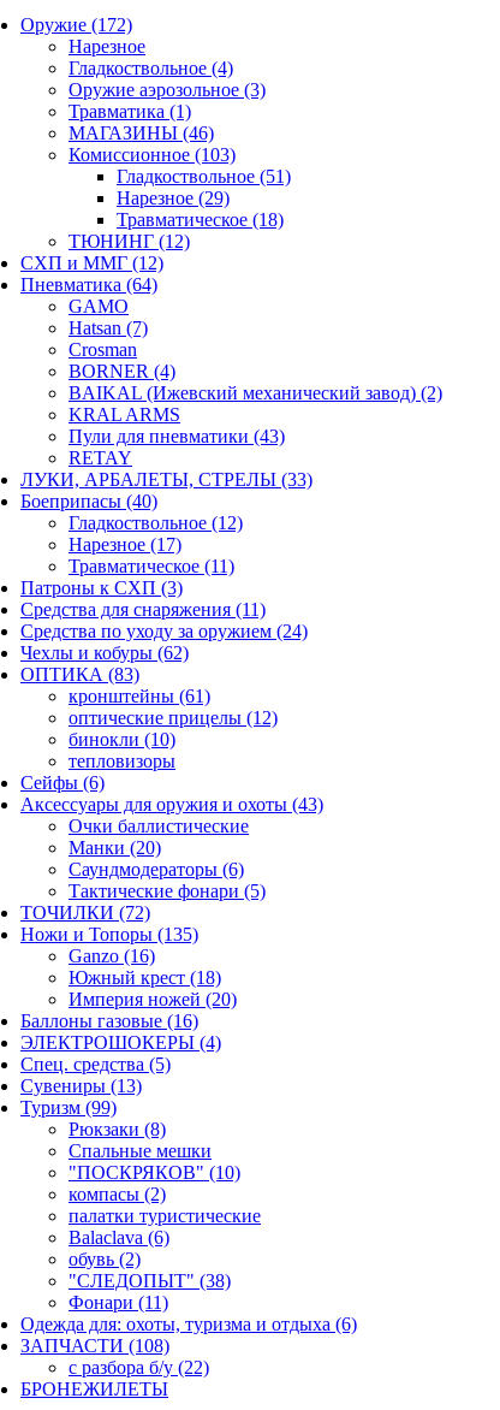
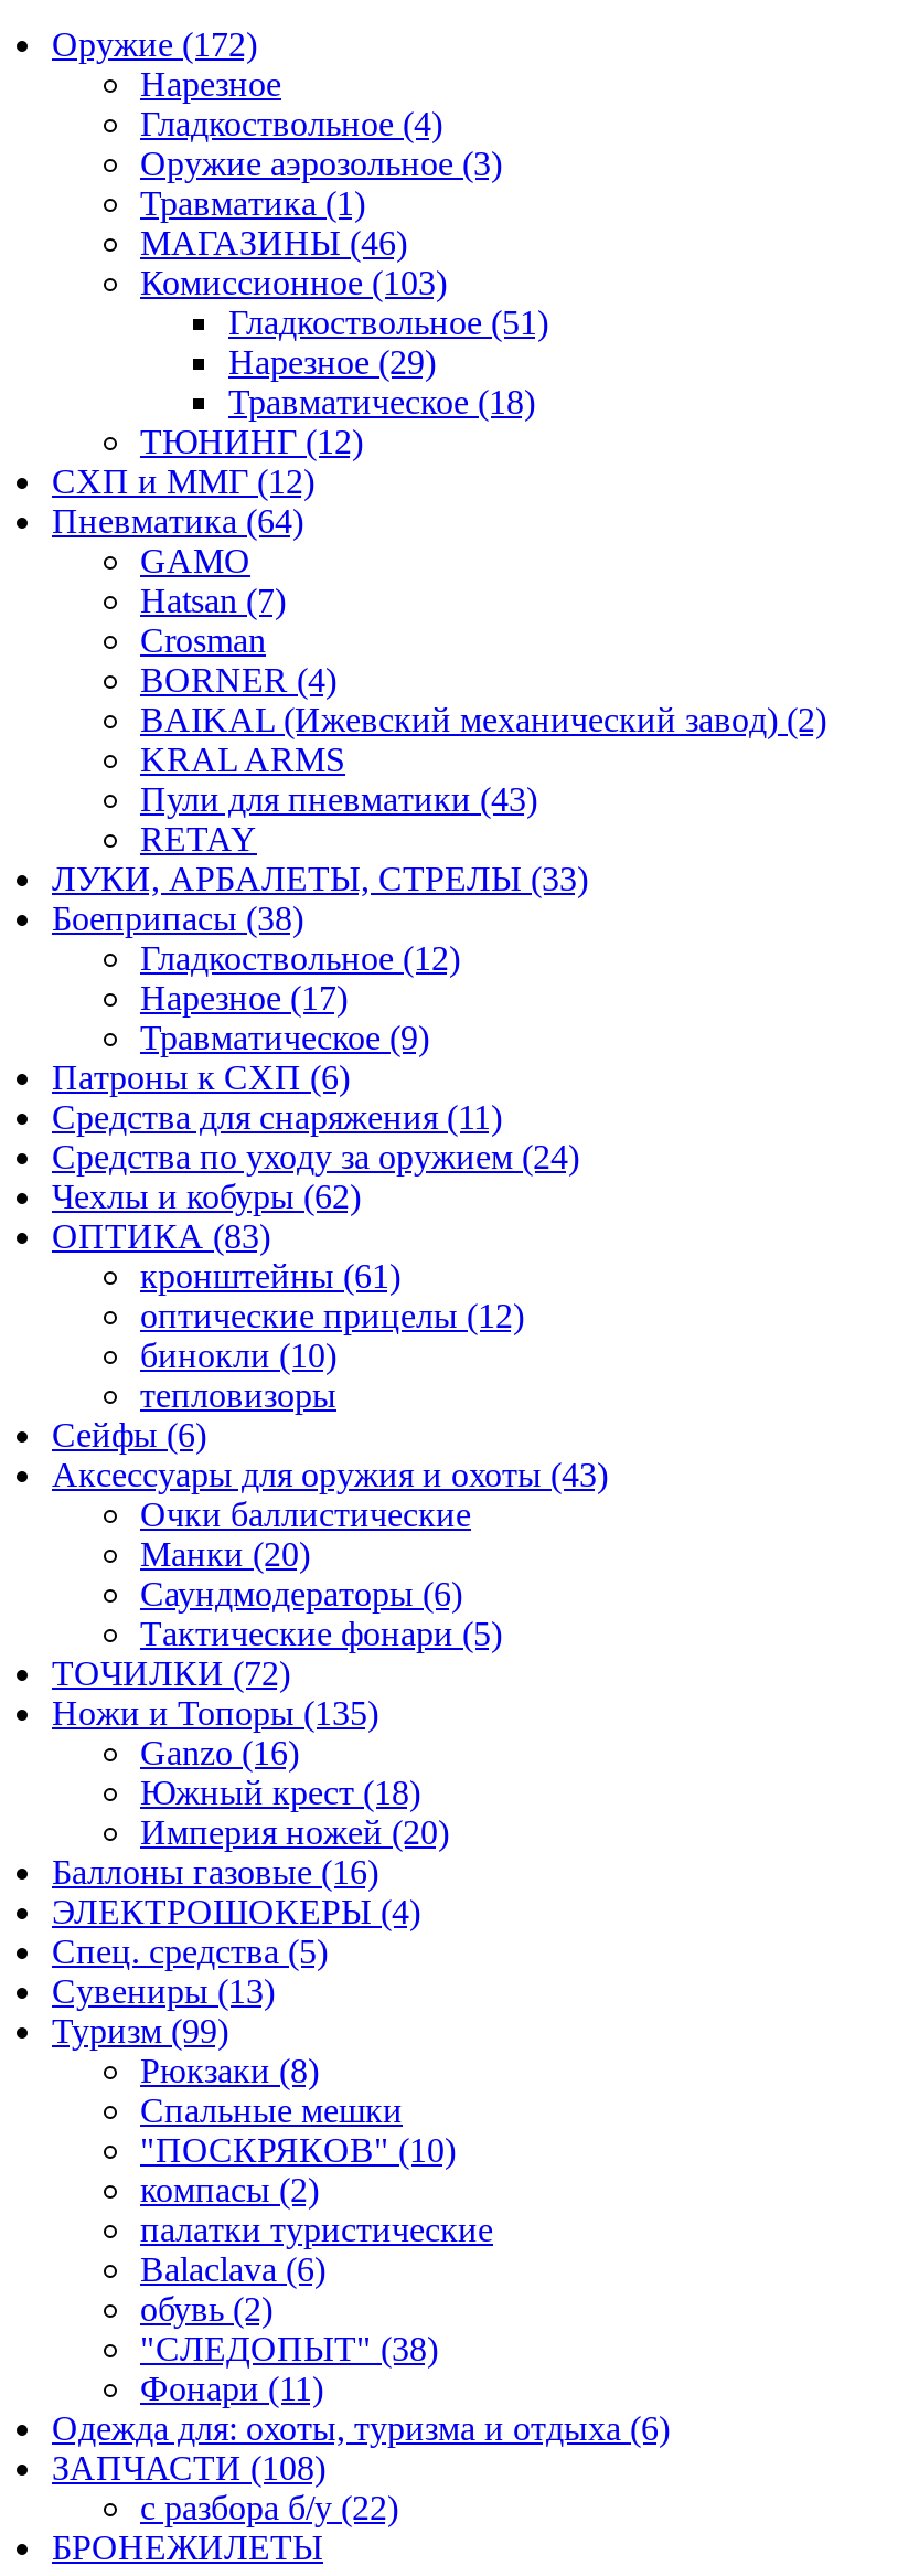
[20,491,157,511] Боеприпасы (40) -> [52,900,303,937] Боеприпасы (38)
[69,556,234,576] Травматическое (11) -> [140,1019,429,1056] Травматическое (9)
[20,577,183,598] Патроны к СХП (3) -> [52,1058,350,1096] Патроны к СХП (6)

